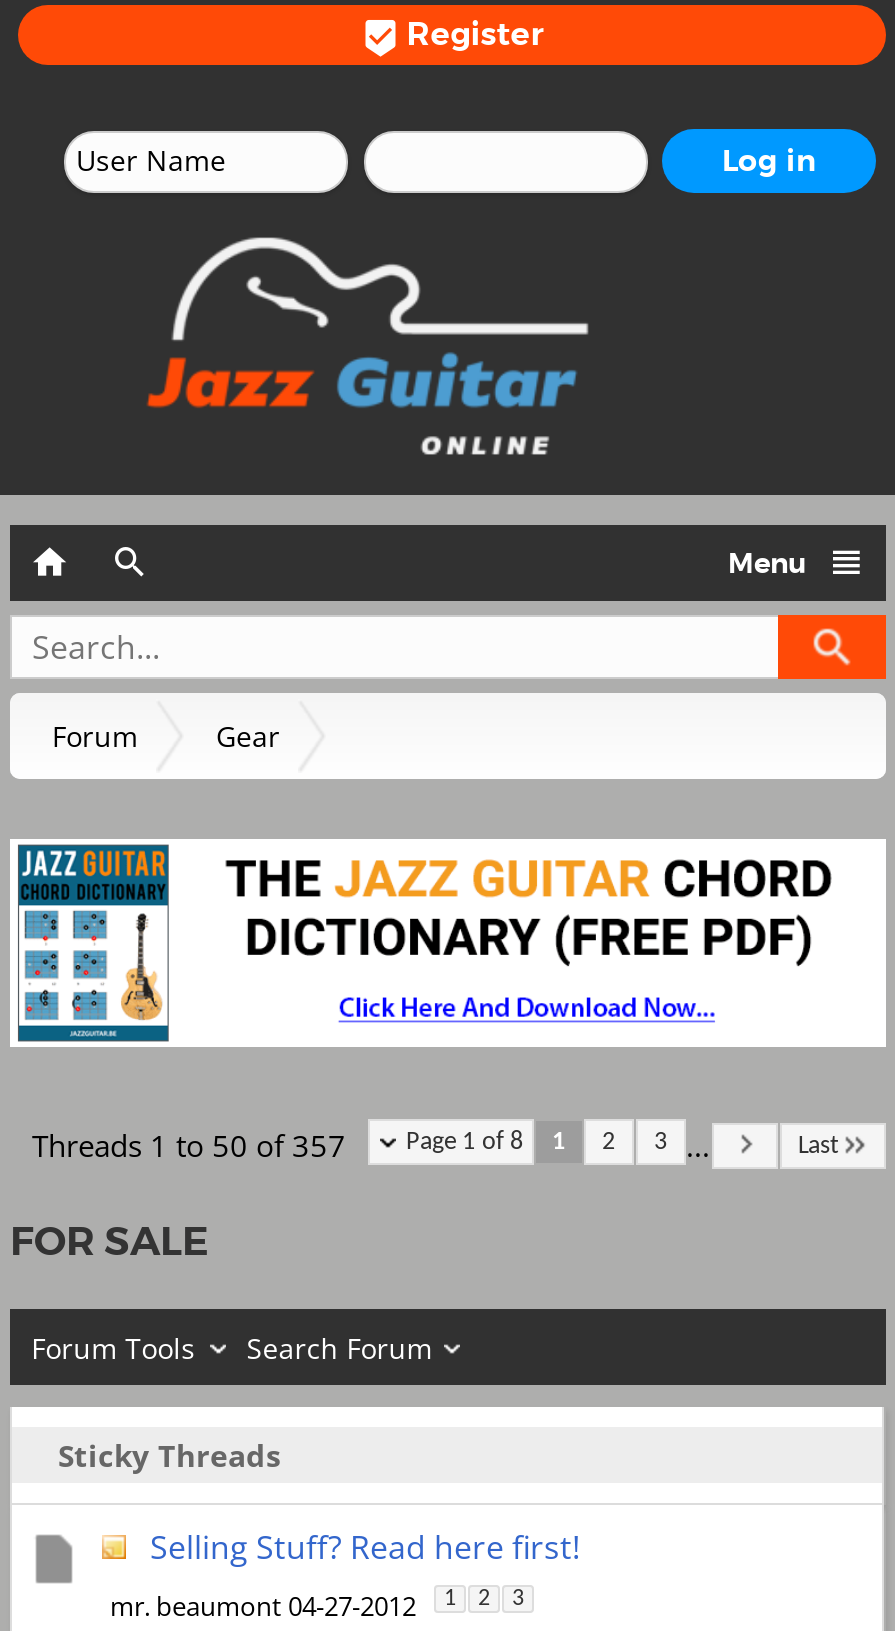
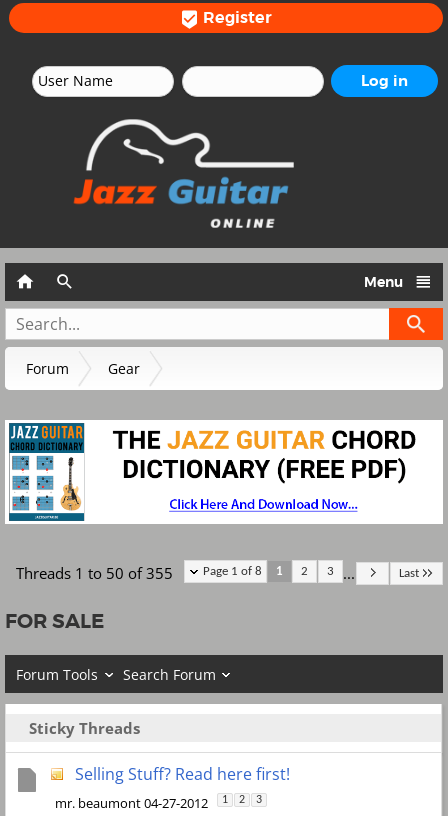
[32,1126,346,1166] Threads 1 to 50 of 357 -> [16,563,173,583] Threads 1 to 50 of 355

